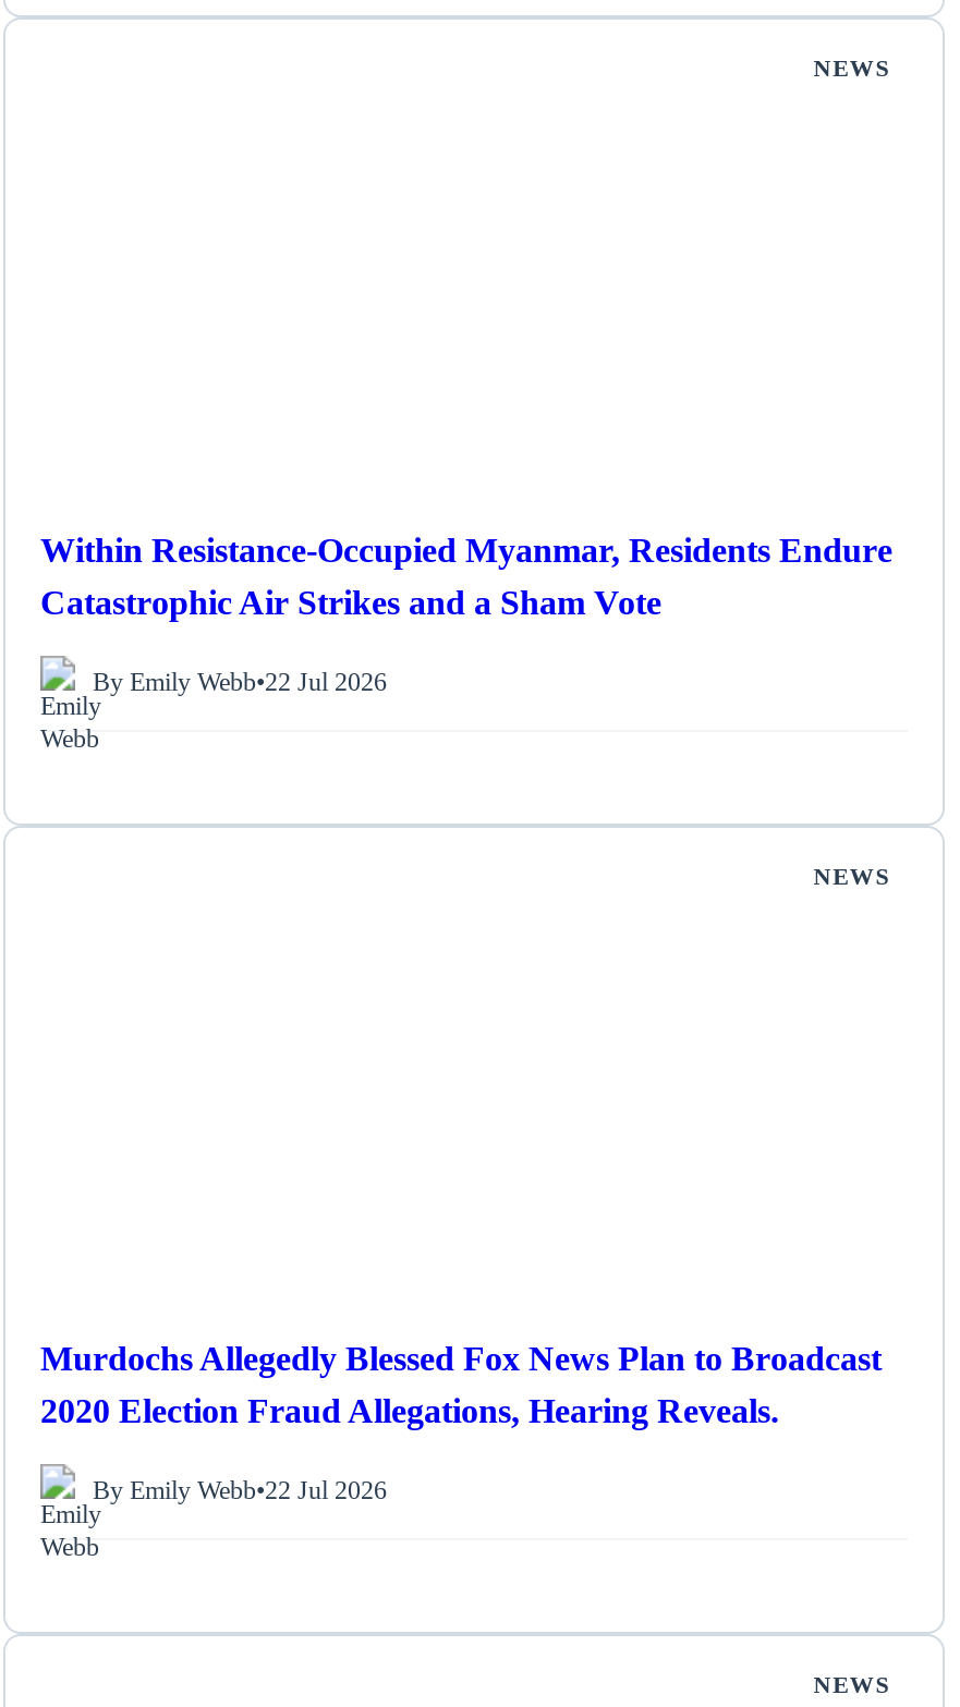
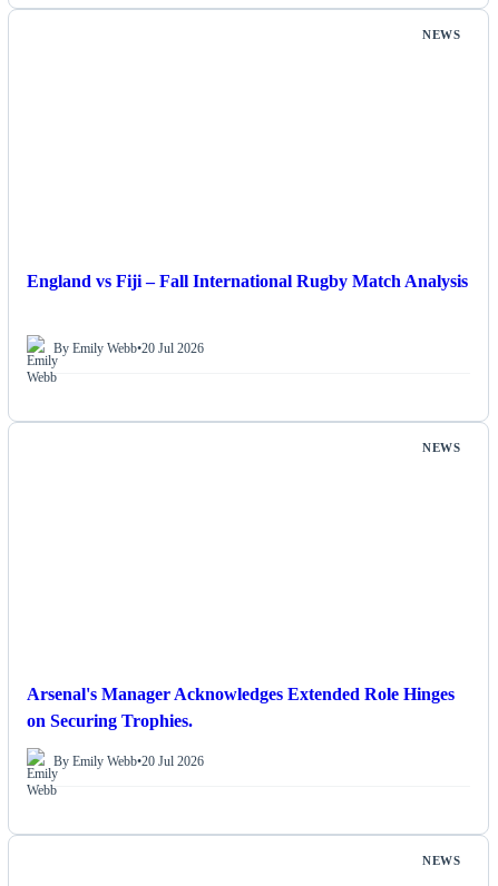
[40,532,892,621] Within Resistance-Occupied Myanmar, Residents Endure | Catastrophic Air Strikes and a Sham Vote -> [27,272,468,291] England vs Fiji – Fall International Rugby Match Analysis
[93,666,387,696] By Emily Webb•22 Jul 2026 -> [53,340,204,356] By Emily Webb•20 Jul 2026
[40,1340,882,1429] Murdochs Allegedly Blessed Fox News Plan to Broadcast | 2020 Election Fraud Allegations, Hearing Reveals. -> [27,685,455,730] Arsenal's Manager Acknowledges Extended Role Hinges | on Securing Trophies.
[93,1474,387,1505] By Emily Webb•22 Jul 2026 -> [53,753,204,769] By Emily Webb•20 Jul 2026

